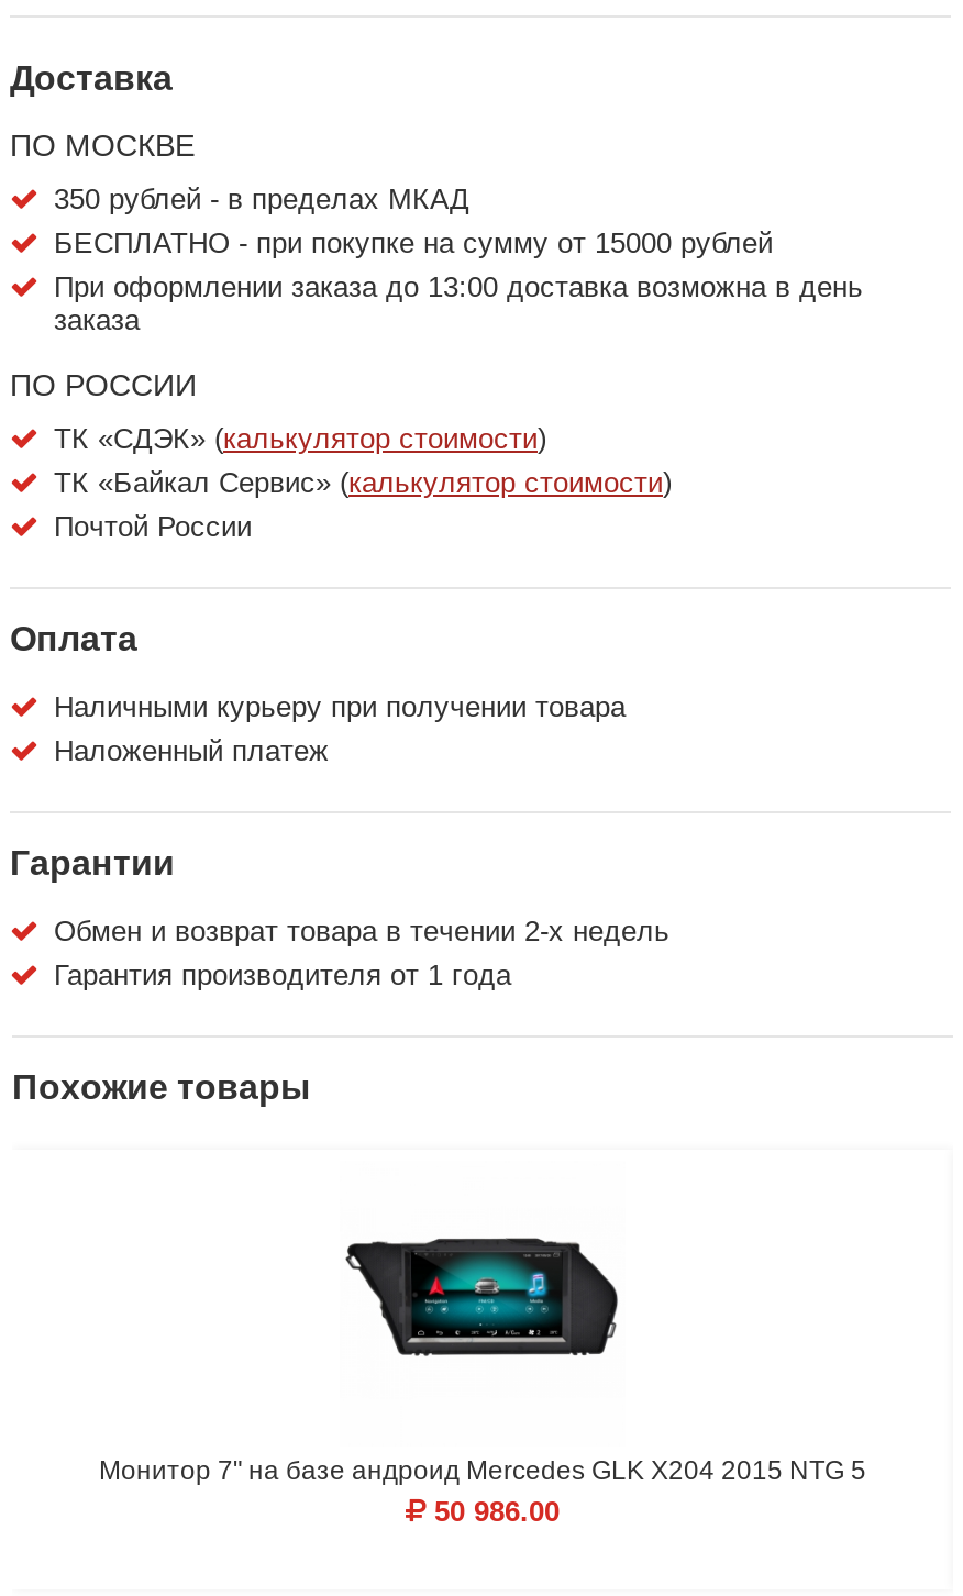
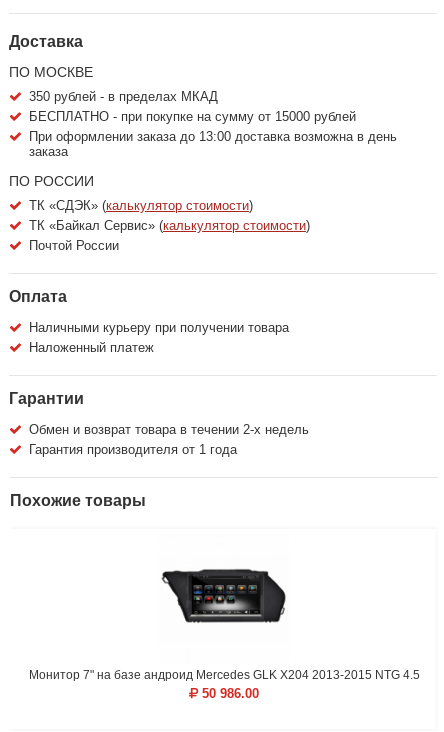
[419,1255,557,1334] [image] -> [193,578,259,613] [image]
[99,1455,866,1486] Монитор 7" на базе андроид Mercedes GLK X204 2015 NTG 5 -> [28,668,419,682] Монитор 7" на базе андроид Mercedes GLK X204 2013-2015 NTG 4.5

